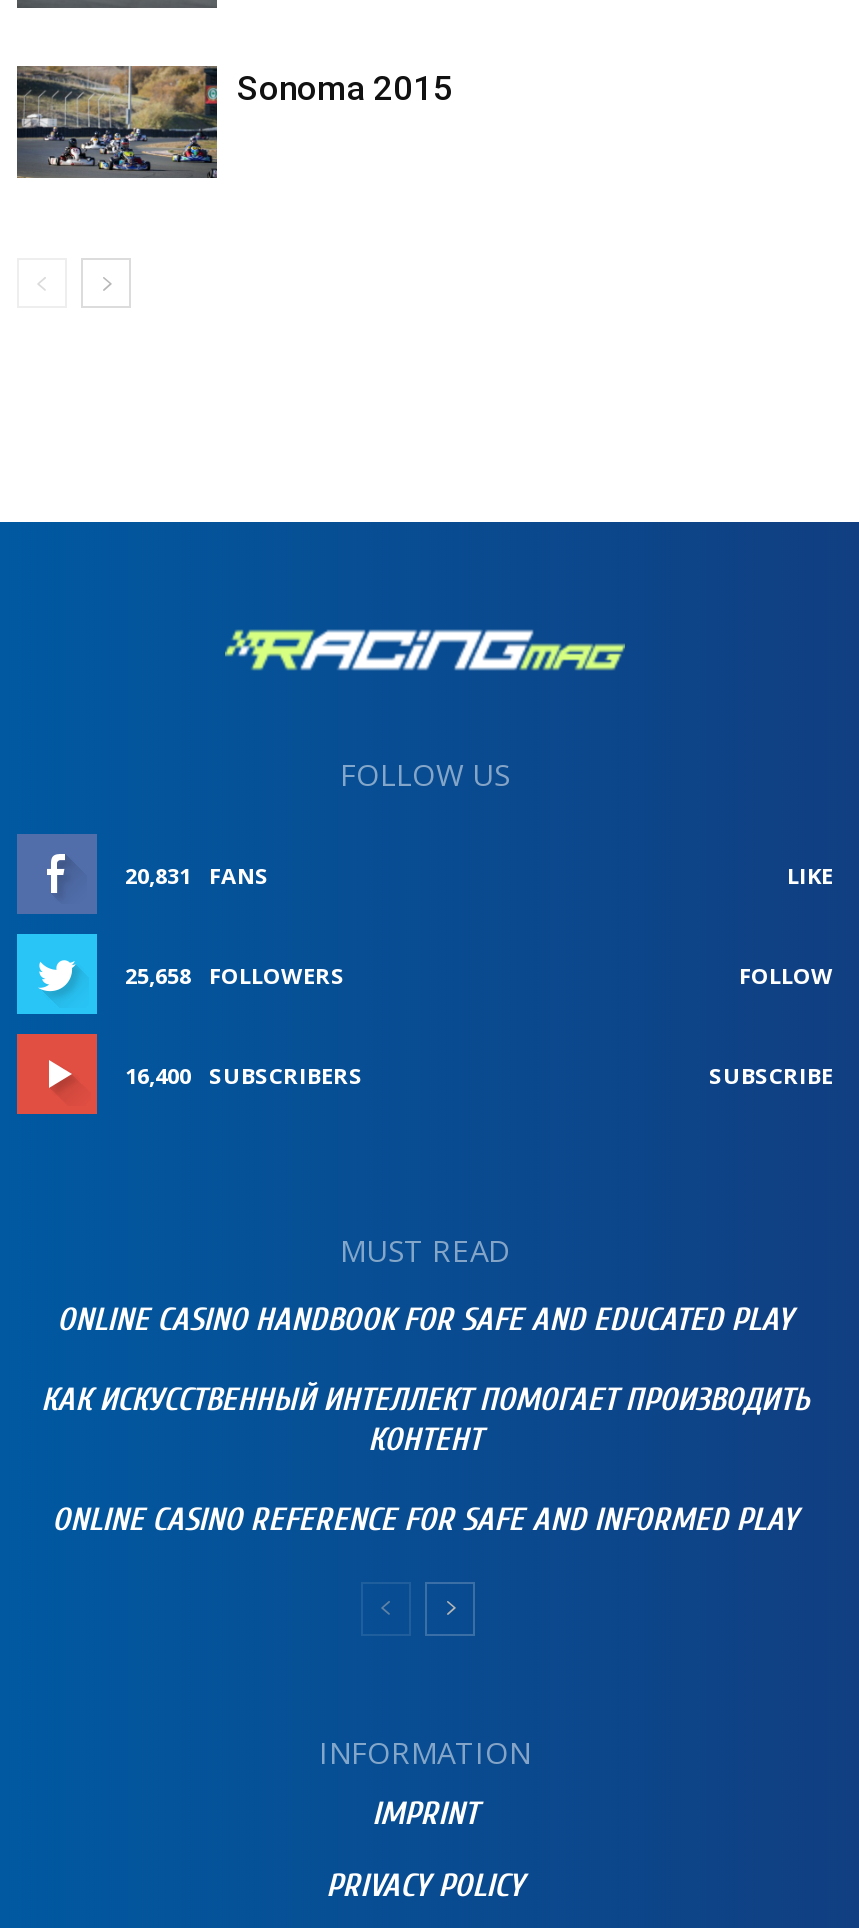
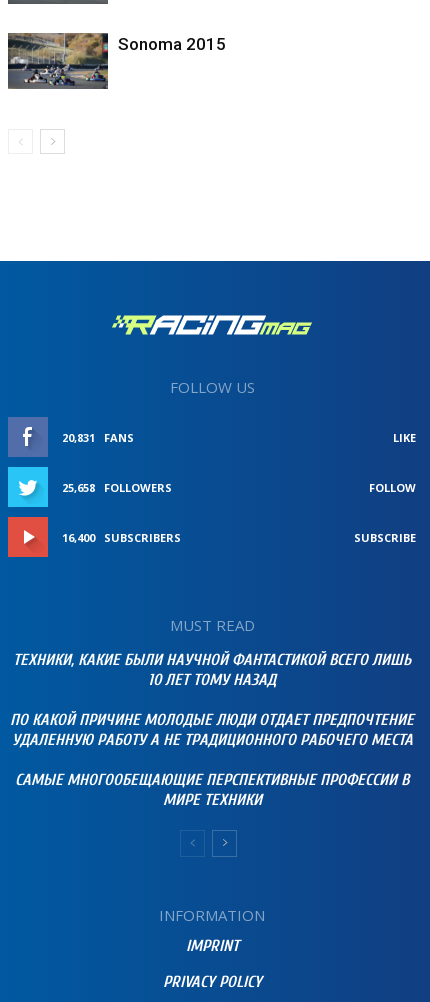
[57,1302,793,1338] ONLINE CASINO HANDBOOK FOR SAFE AND EDUCATED PLAY -> [13,651,411,689] ТЕХНИКИ, КАКИЕ БЫЛИ НАУЧНОЙ ФАНТАСТИКОЙ ВСЕГО ЛИШЬ | 10 ЛЕТ ТОМУ НАЗАД
[41,1382,809,1458] КАК ИСКУССТВЕННЫЙ ИНТЕЛЛЕКТ ПОМОГАЕТ ПРОИЗВОДИТЬ | КОНТЕНТ -> [10,711,414,749] ПО КАКОЙ ПРИЧИНЕ МОЛОДЫЕ ЛЮДИ ОТДАЕТ ПРЕДПОЧТЕНИЕ | УДАЛЕННУЮ РАБОТУ А НЕ ТРАДИЦИОННОГО РАБОЧЕГО МЕСТА
[52,1502,798,1538] ONLINE CASINO REFERENCE FOR SAFE AND INFORMED PLAY -> [15,771,409,809] САМЫЕ МНОГООБЕЩАЮЩИЕ ПЕРСПЕКТИВНЫЕ ПРОФЕССИИ В | МИРЕ ТЕХНИКИ

